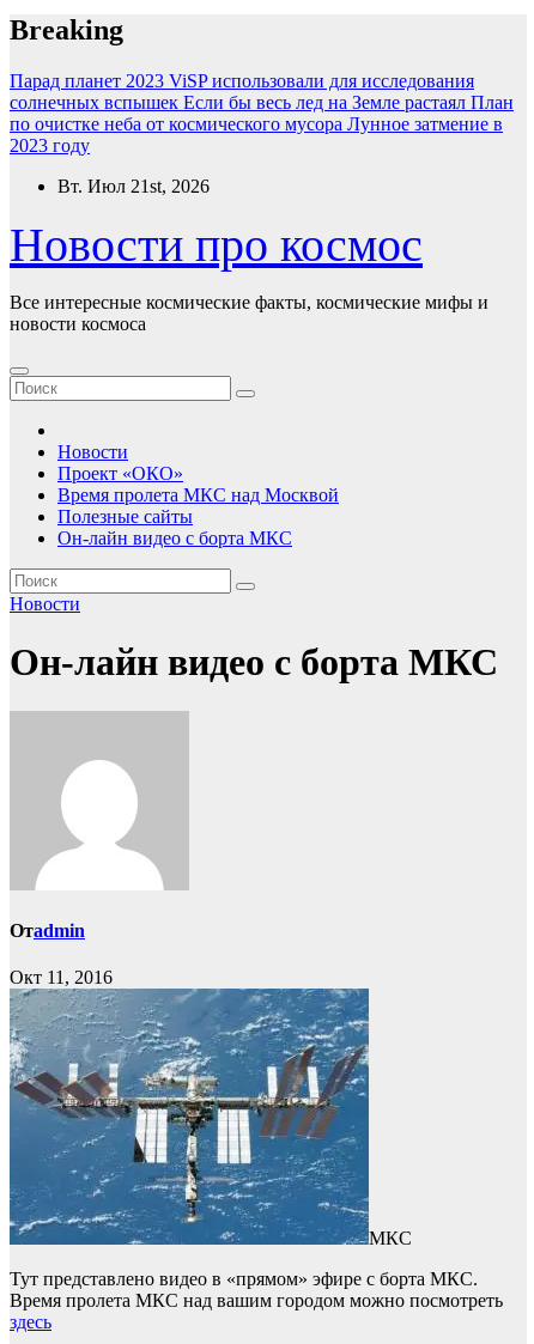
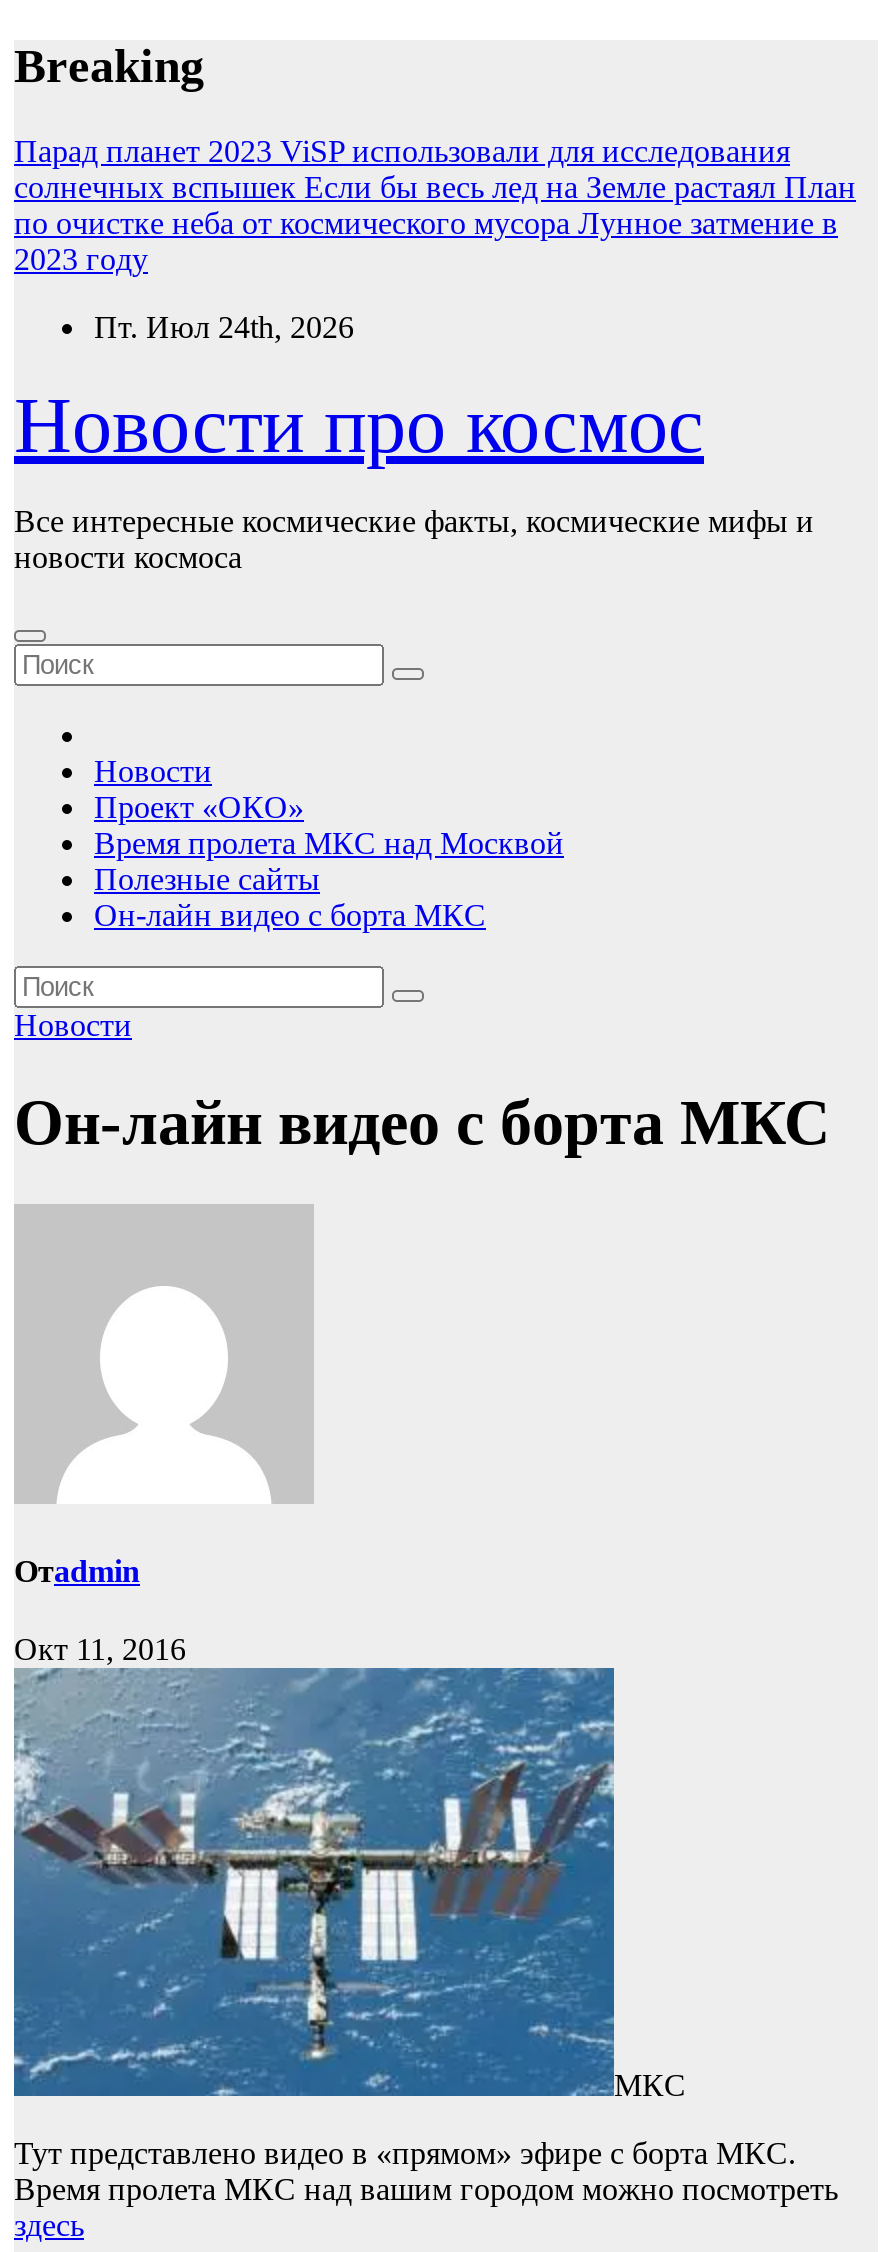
[57,176,210,196] Вт. Июл 21st, 2026 -> [94,310,354,344] Пт. Июл 24th, 2026

